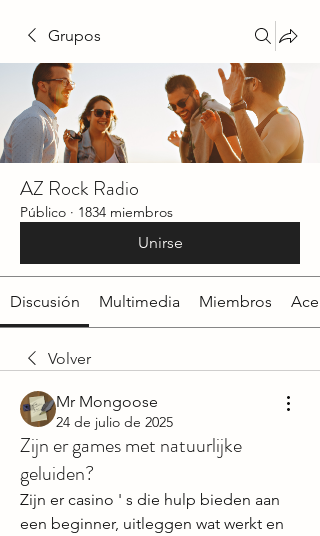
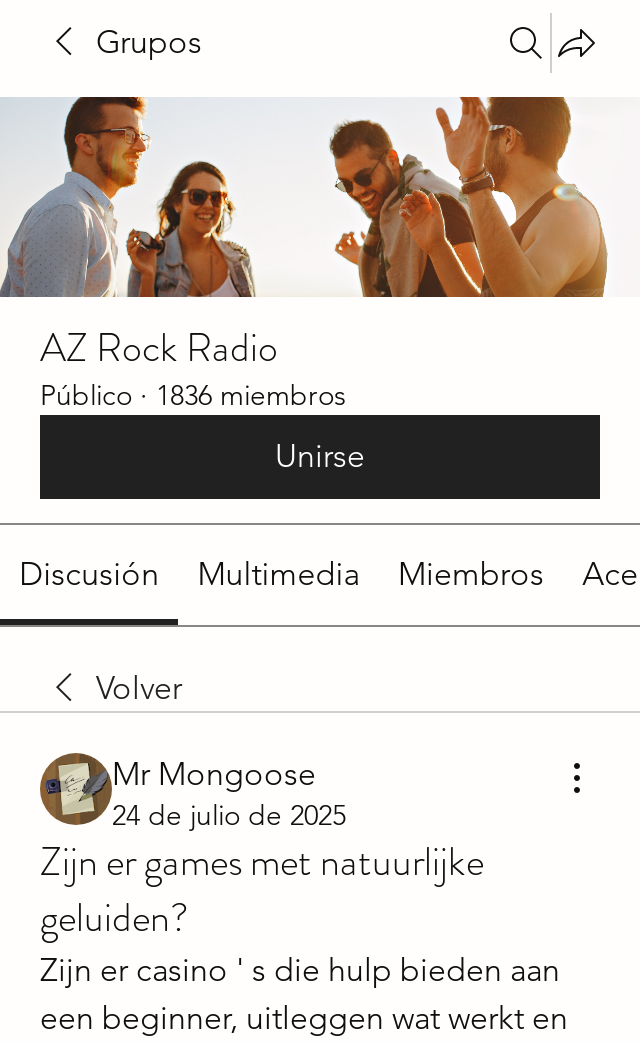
[20,203,173,221] Público · 1834 miembros -> [40,377,346,413] Público · 1836 miembros

